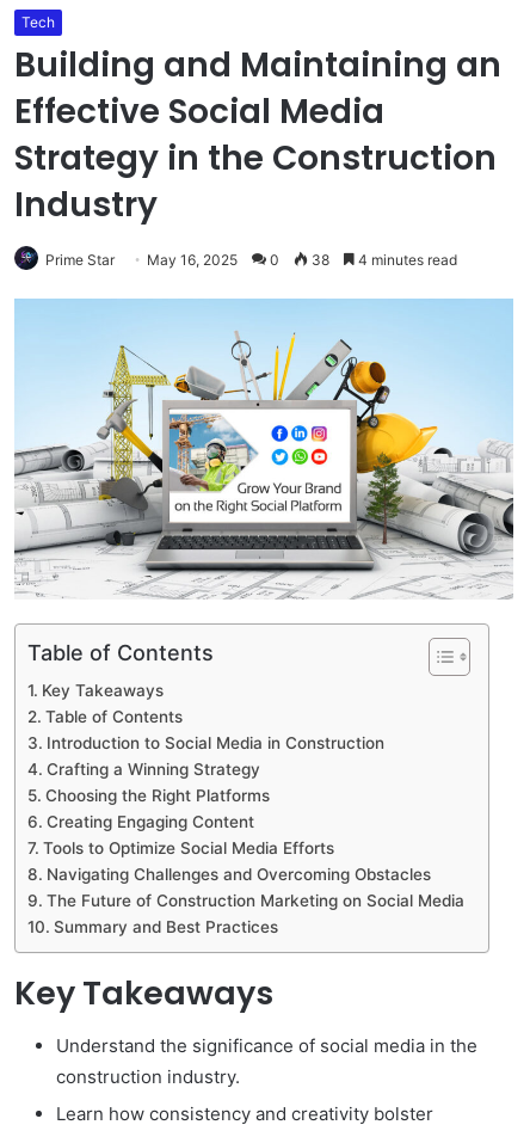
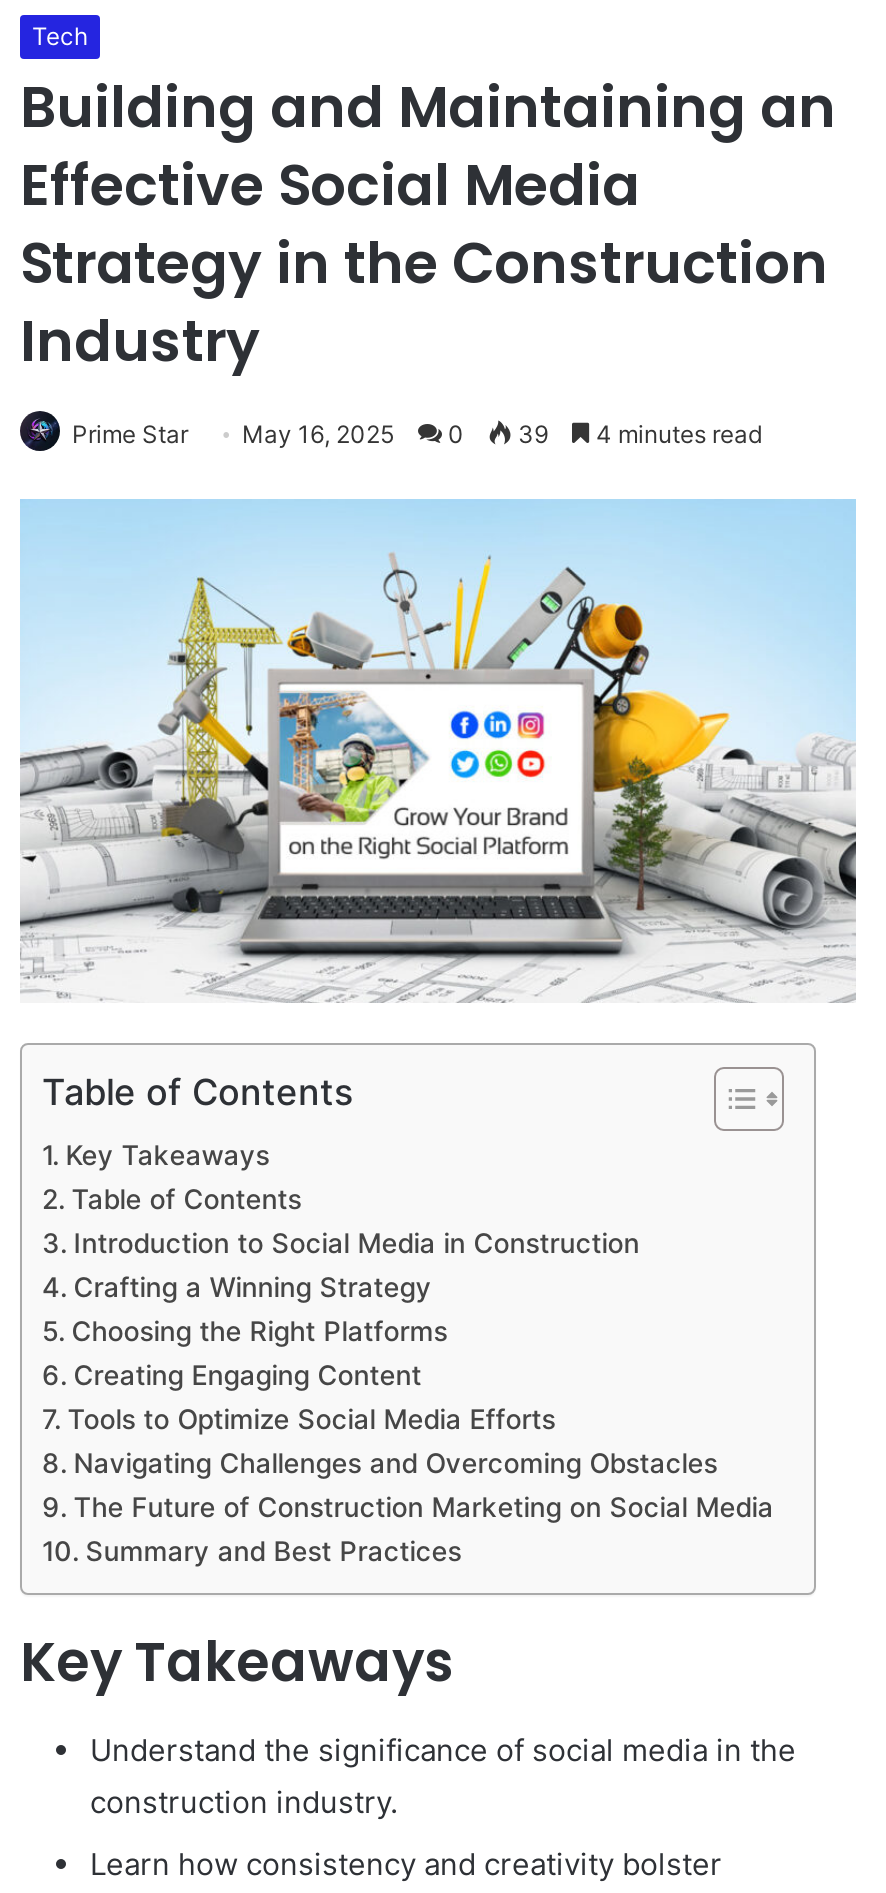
[45,251,457,268] Prime Star May 16, 2025 0 38 4 minutes read -> [72,419,762,449] Prime Star May 16, 2025 0 39 4 minutes read

